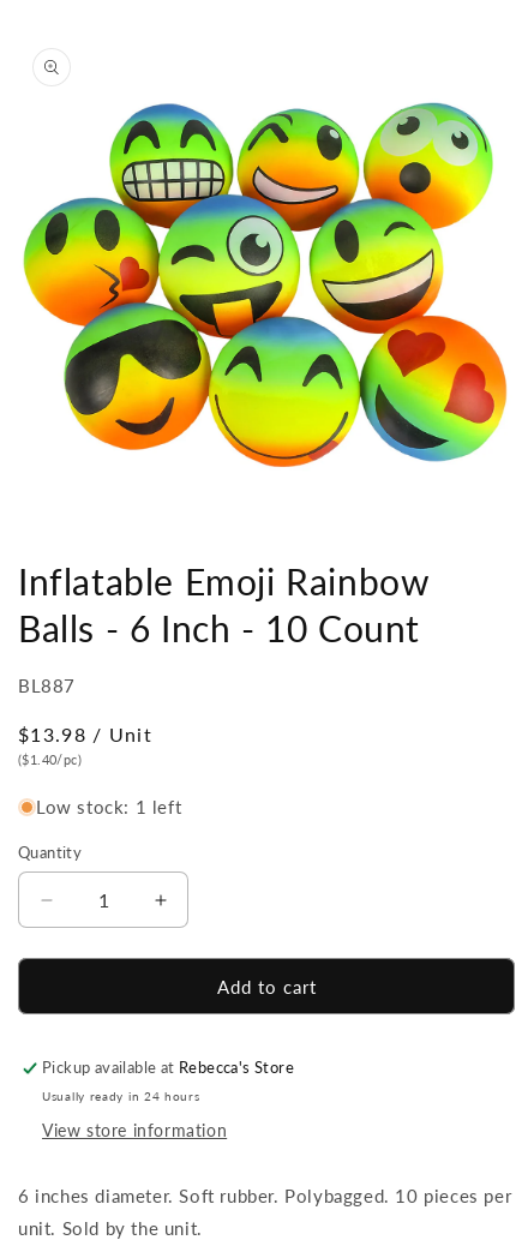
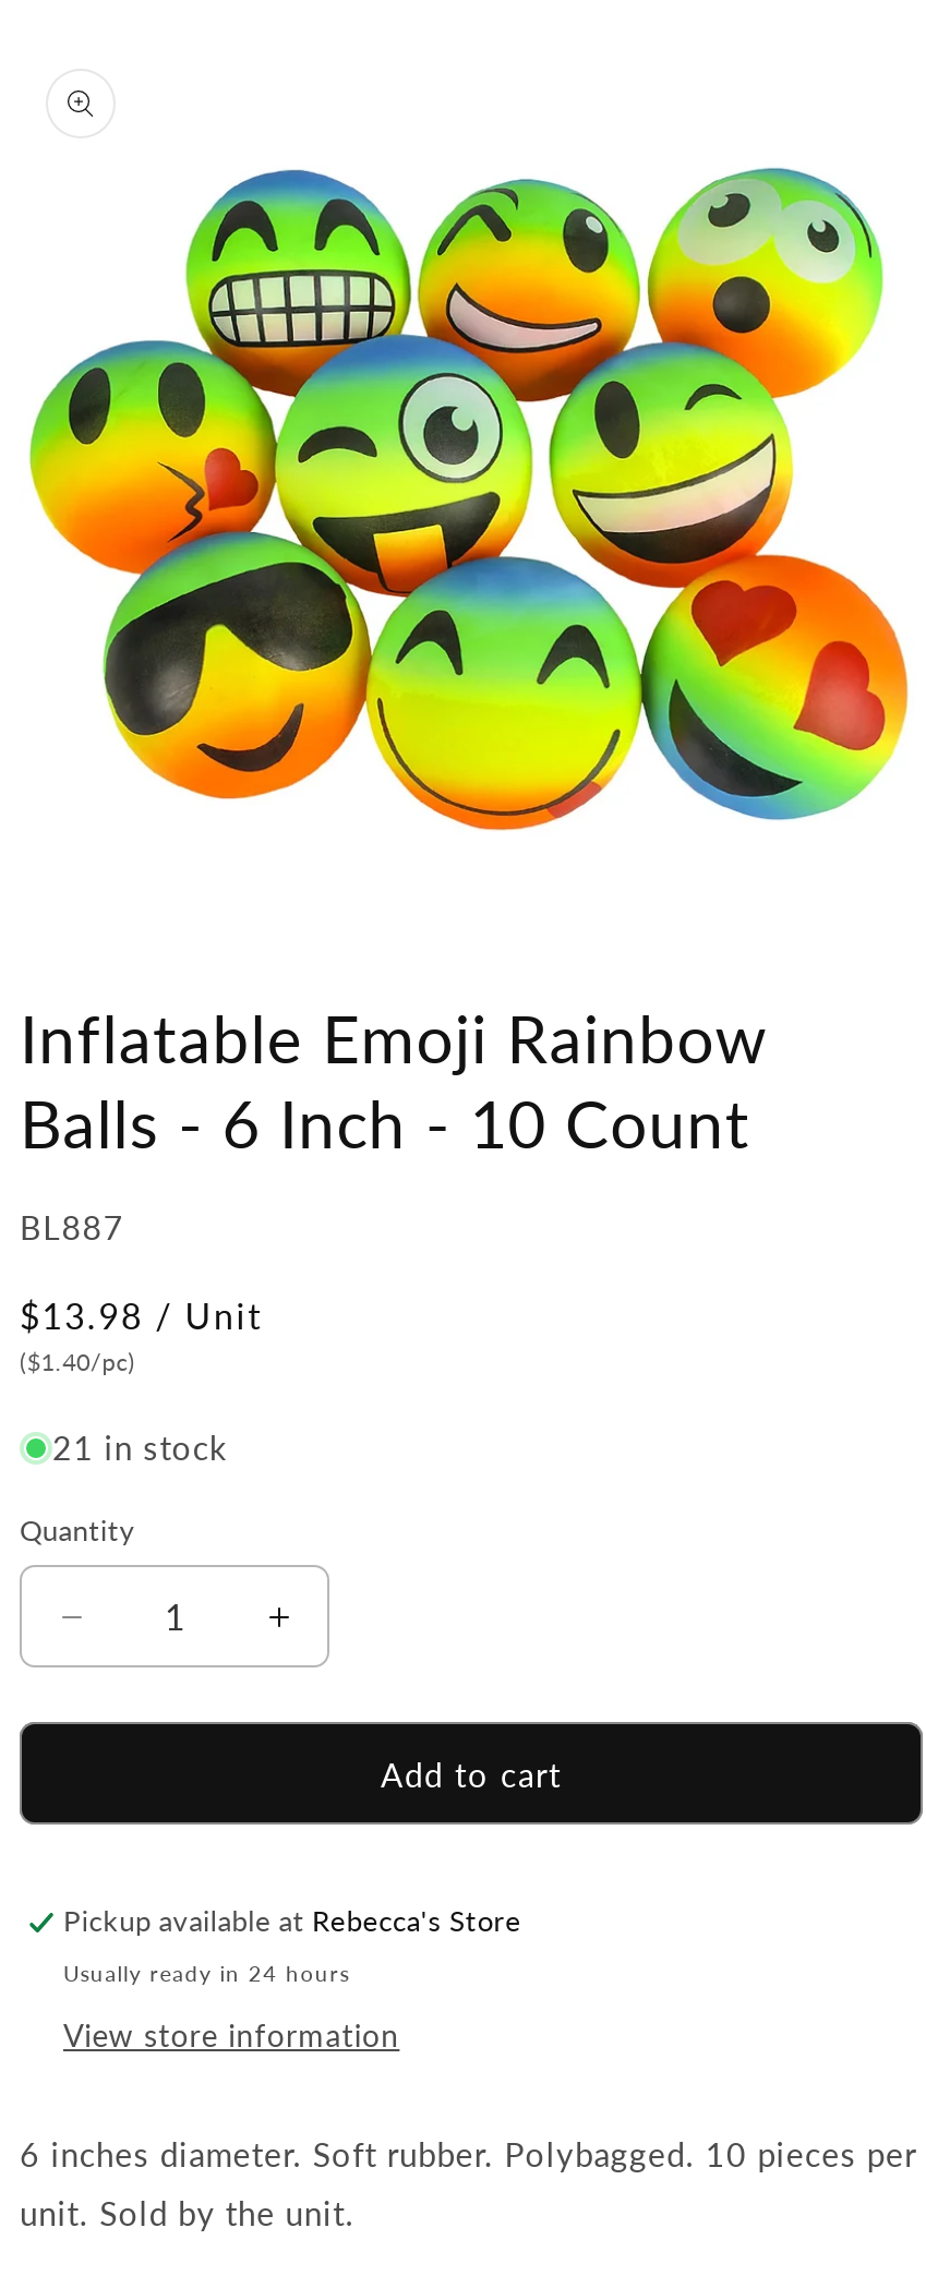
[36,796,181,818] Low stock: 1 left -> [52,1429,228,1468] 21 in stock

